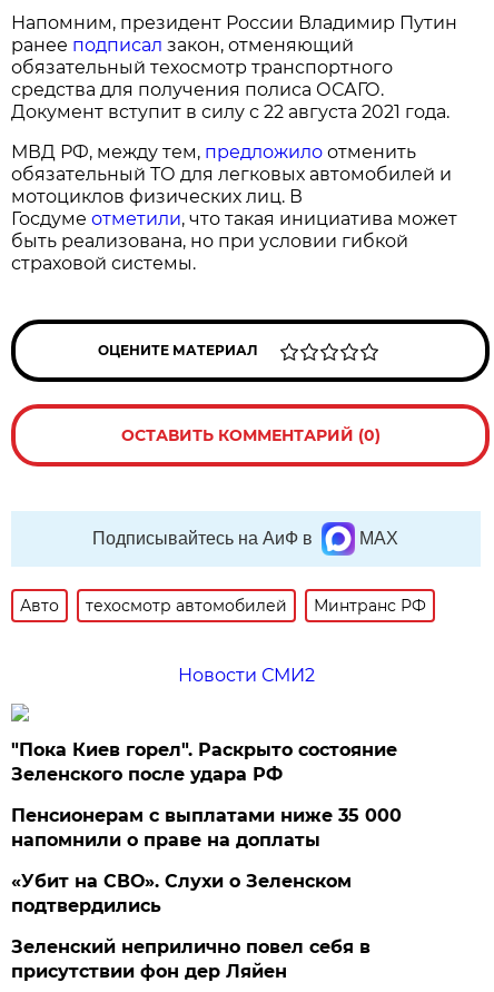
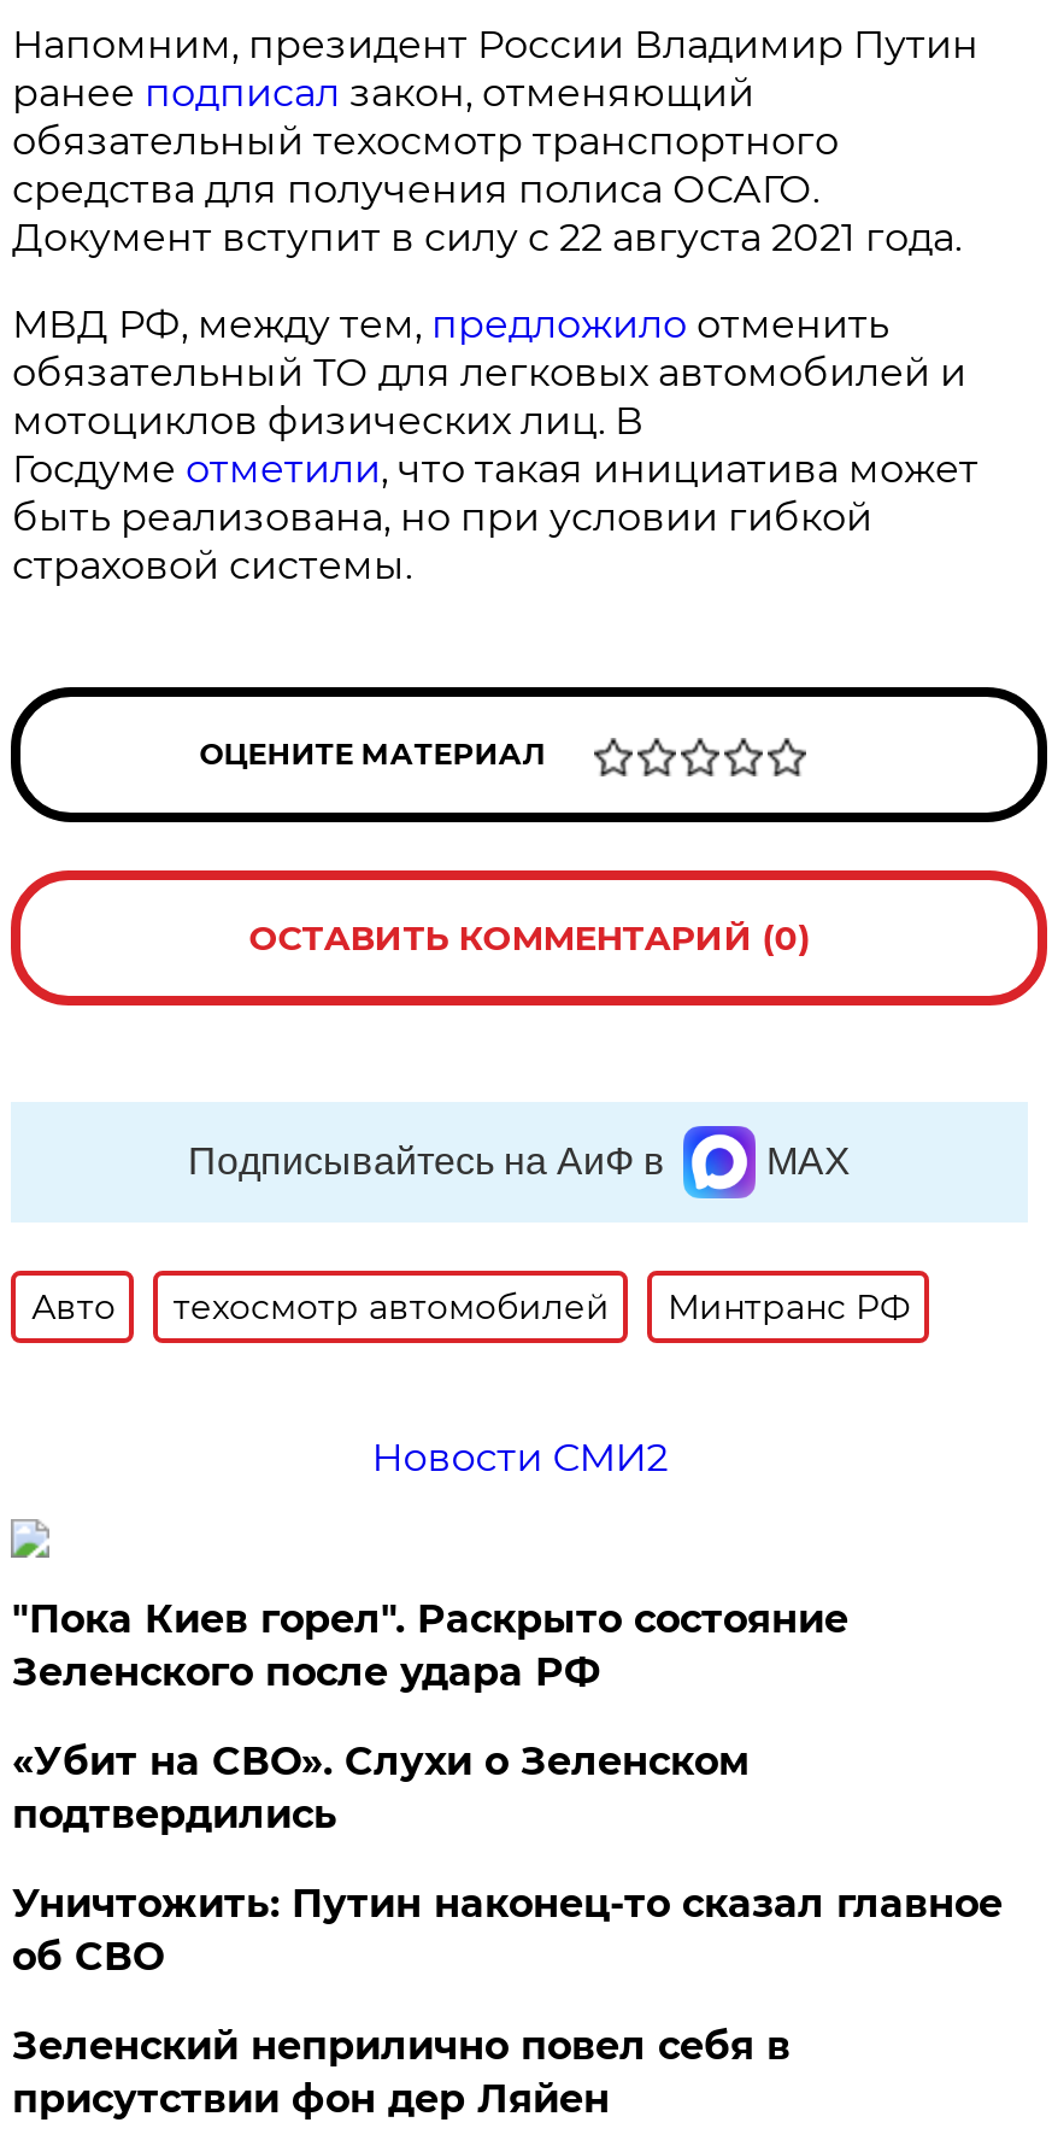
[12,805,402,851] Пенсионерам с выплатами ниже 35 000 | напомнили о праве на доплаты -> none
moved [12,871,352,916] -> [12,1739,749,1837]: «Убит на СВО». Слухи о Зеленском | подтвердились
none -> [12,1881,1002,1980] Уничтожить: Путин наконец-то сказал главное | об СВО

